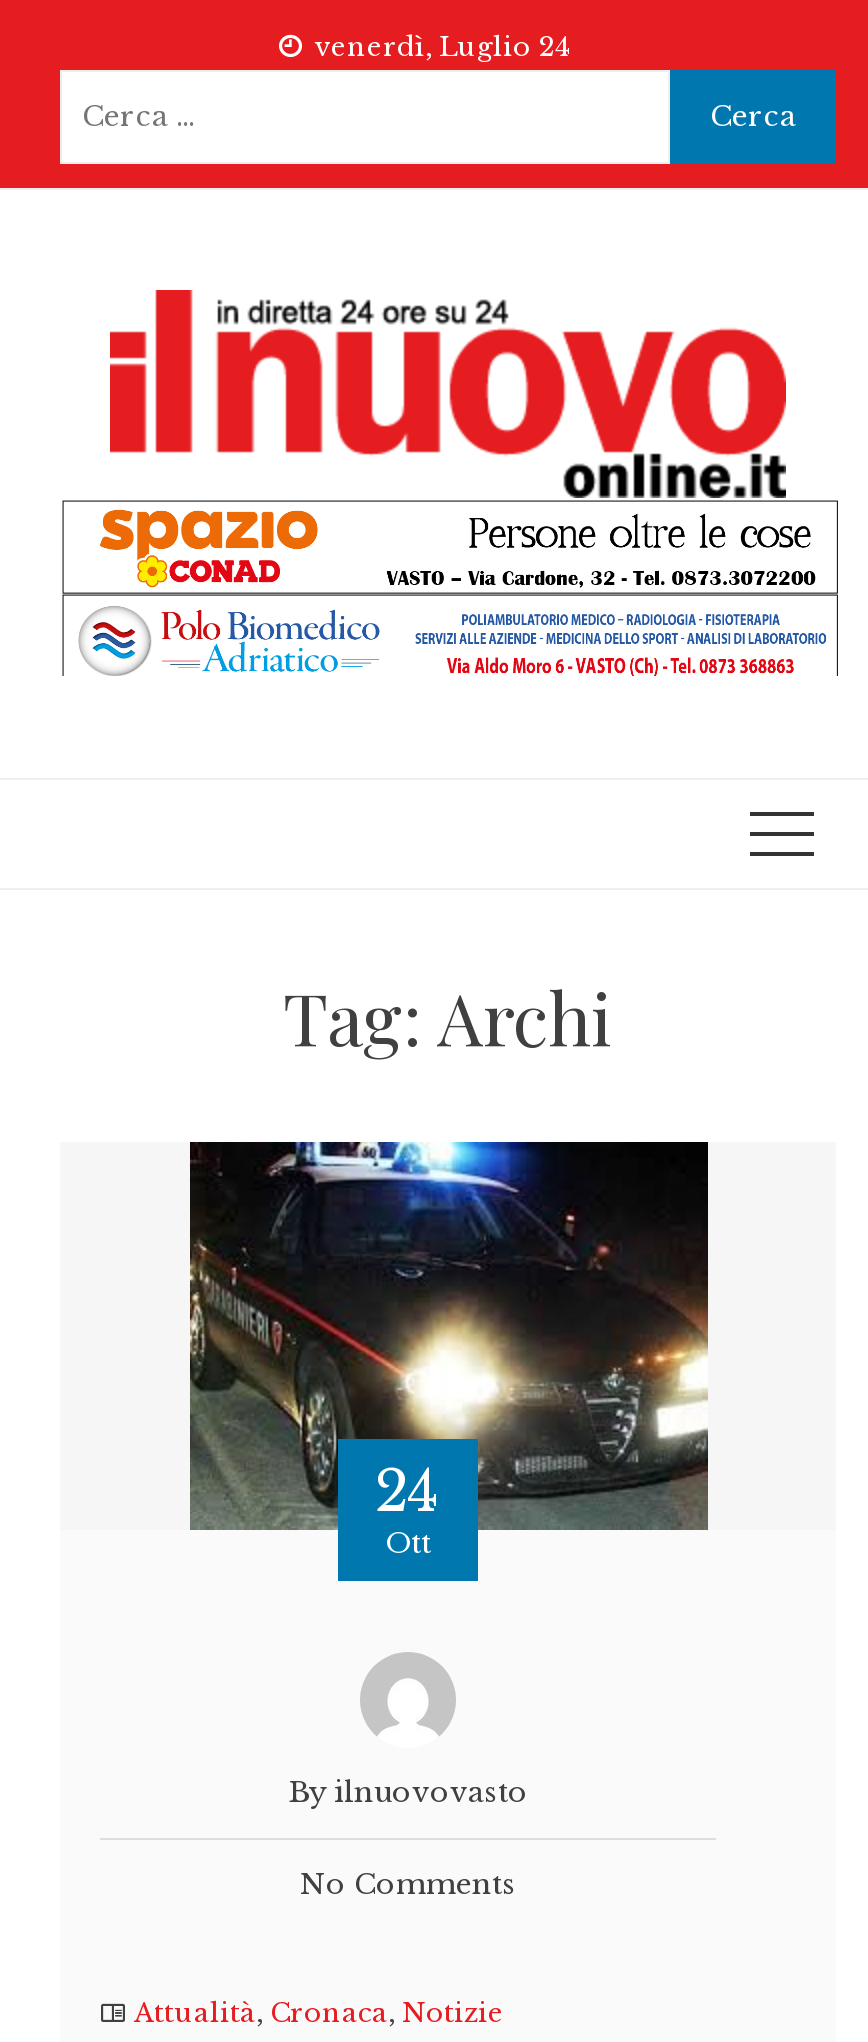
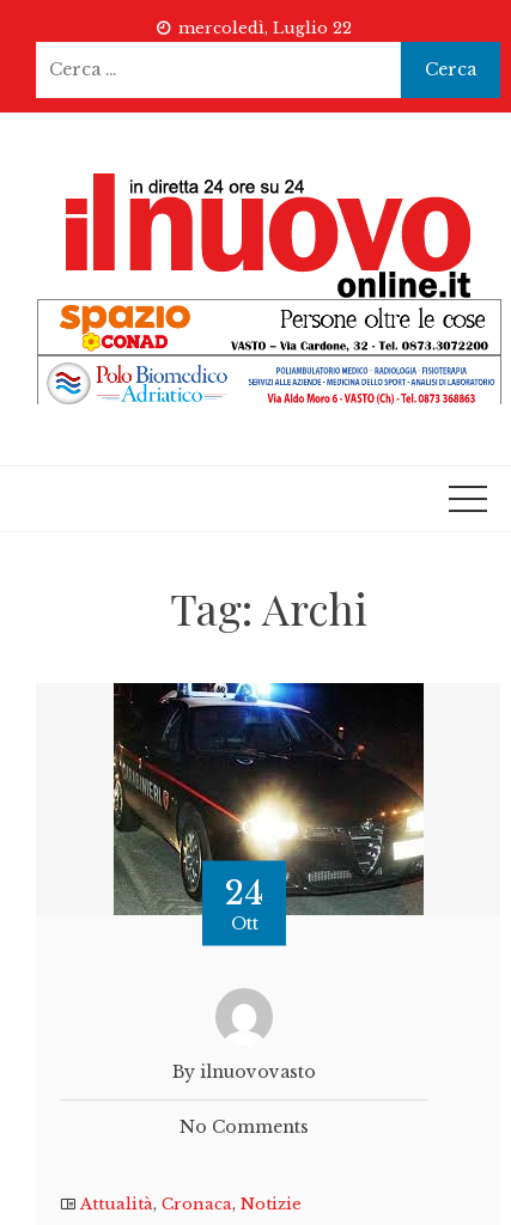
[315,30,569,64] venerdì, Luglio 24 -> [178,18,351,38] mercoledì, Luglio 22

